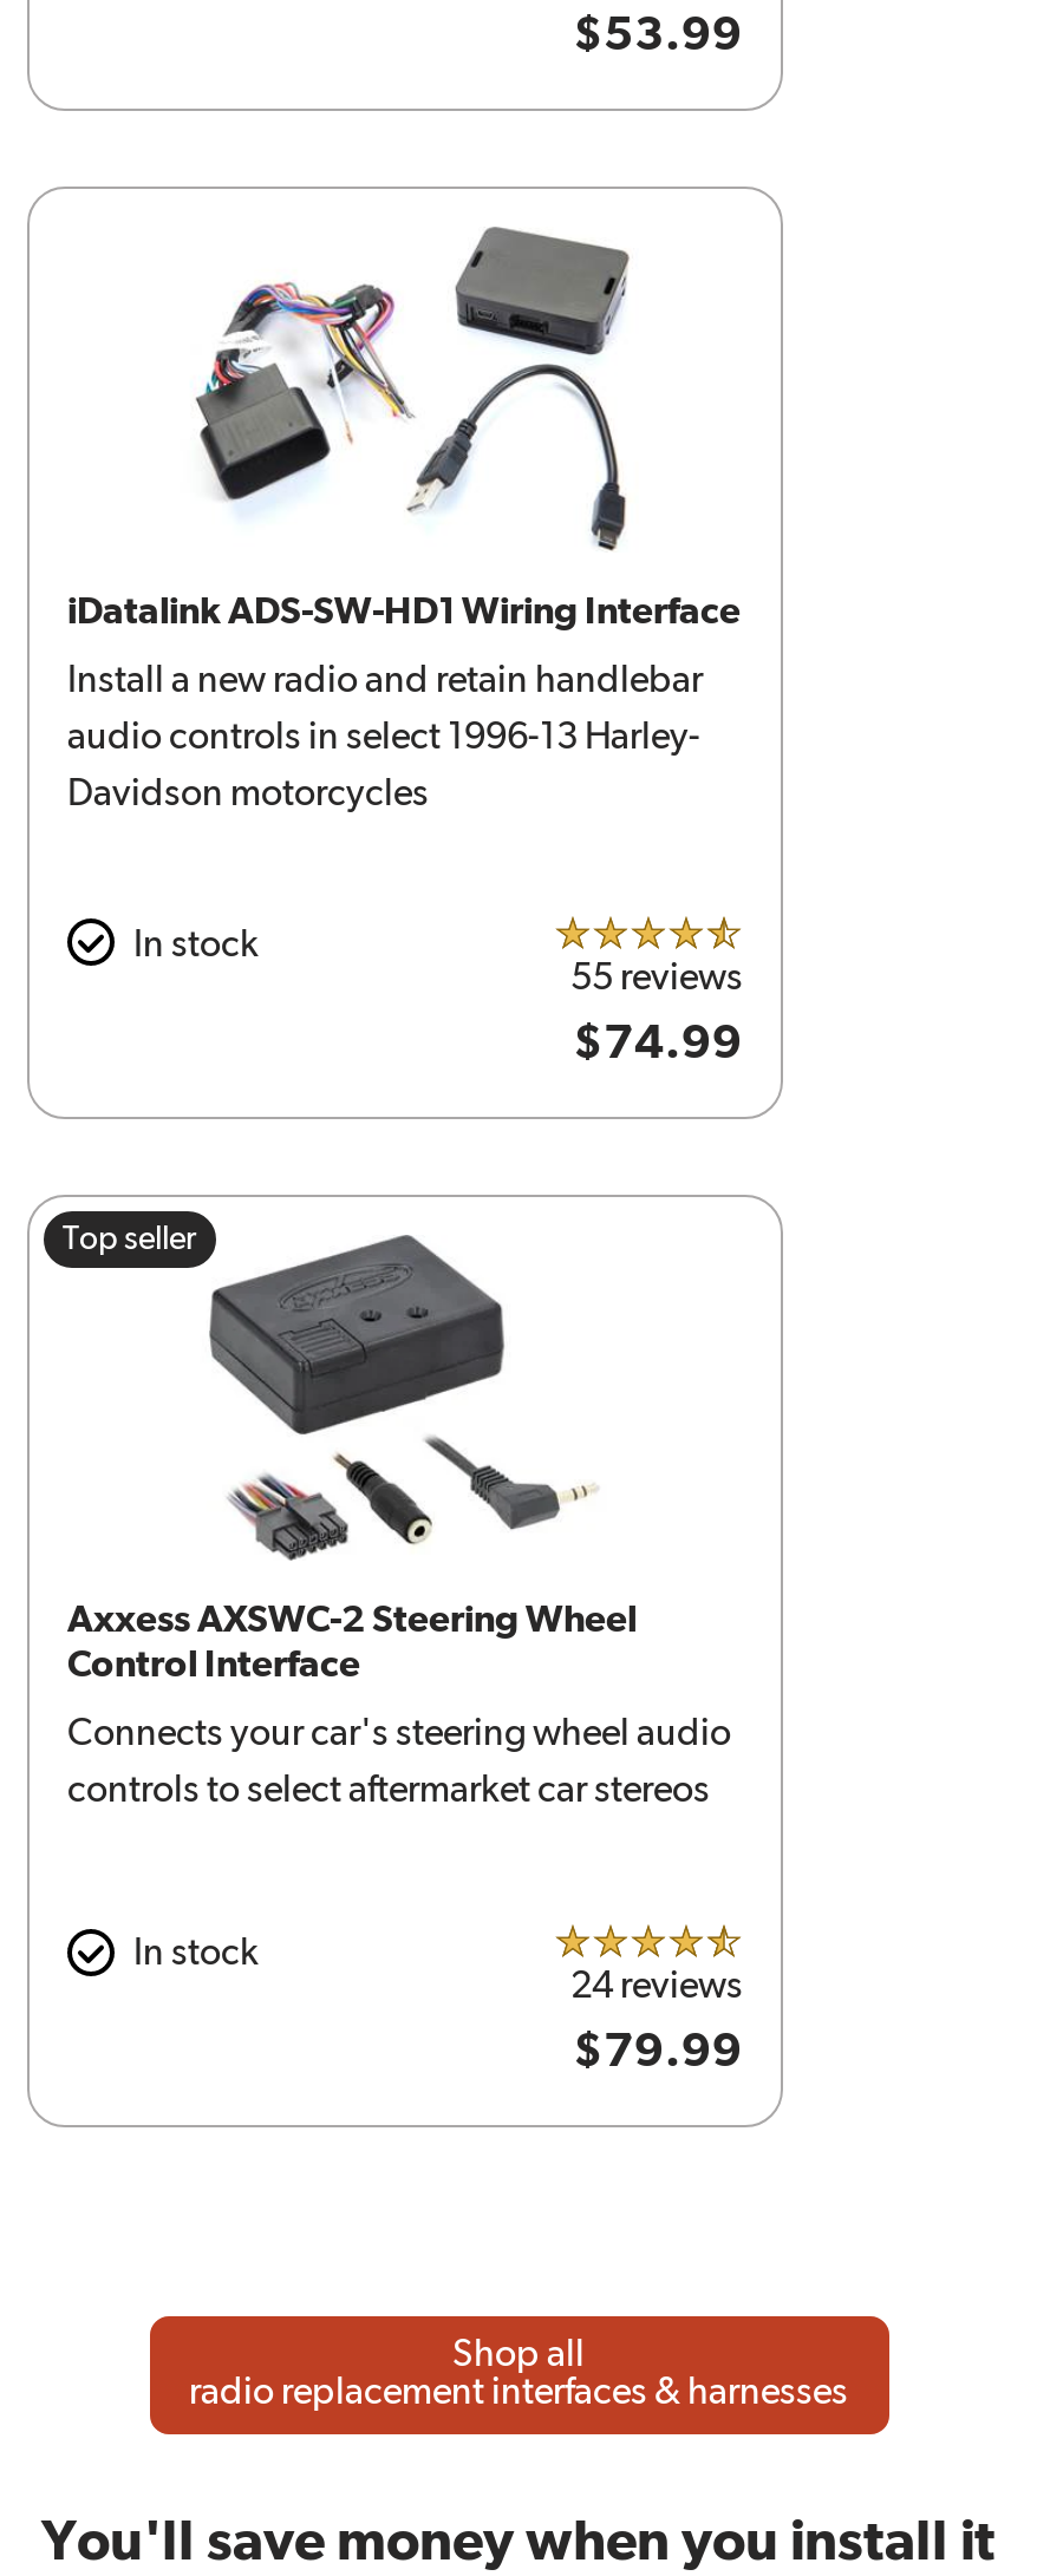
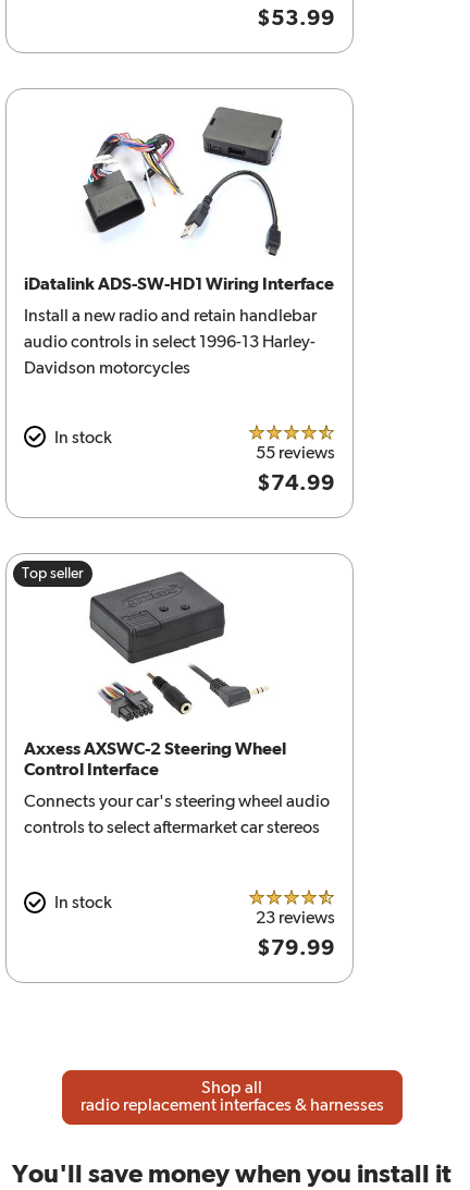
[570,1969,743,2007] 24 reviews -> [256,910,335,928] 23 reviews

